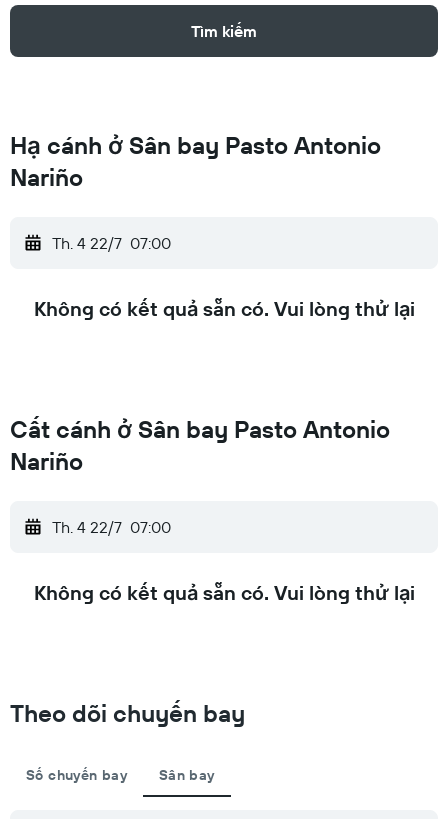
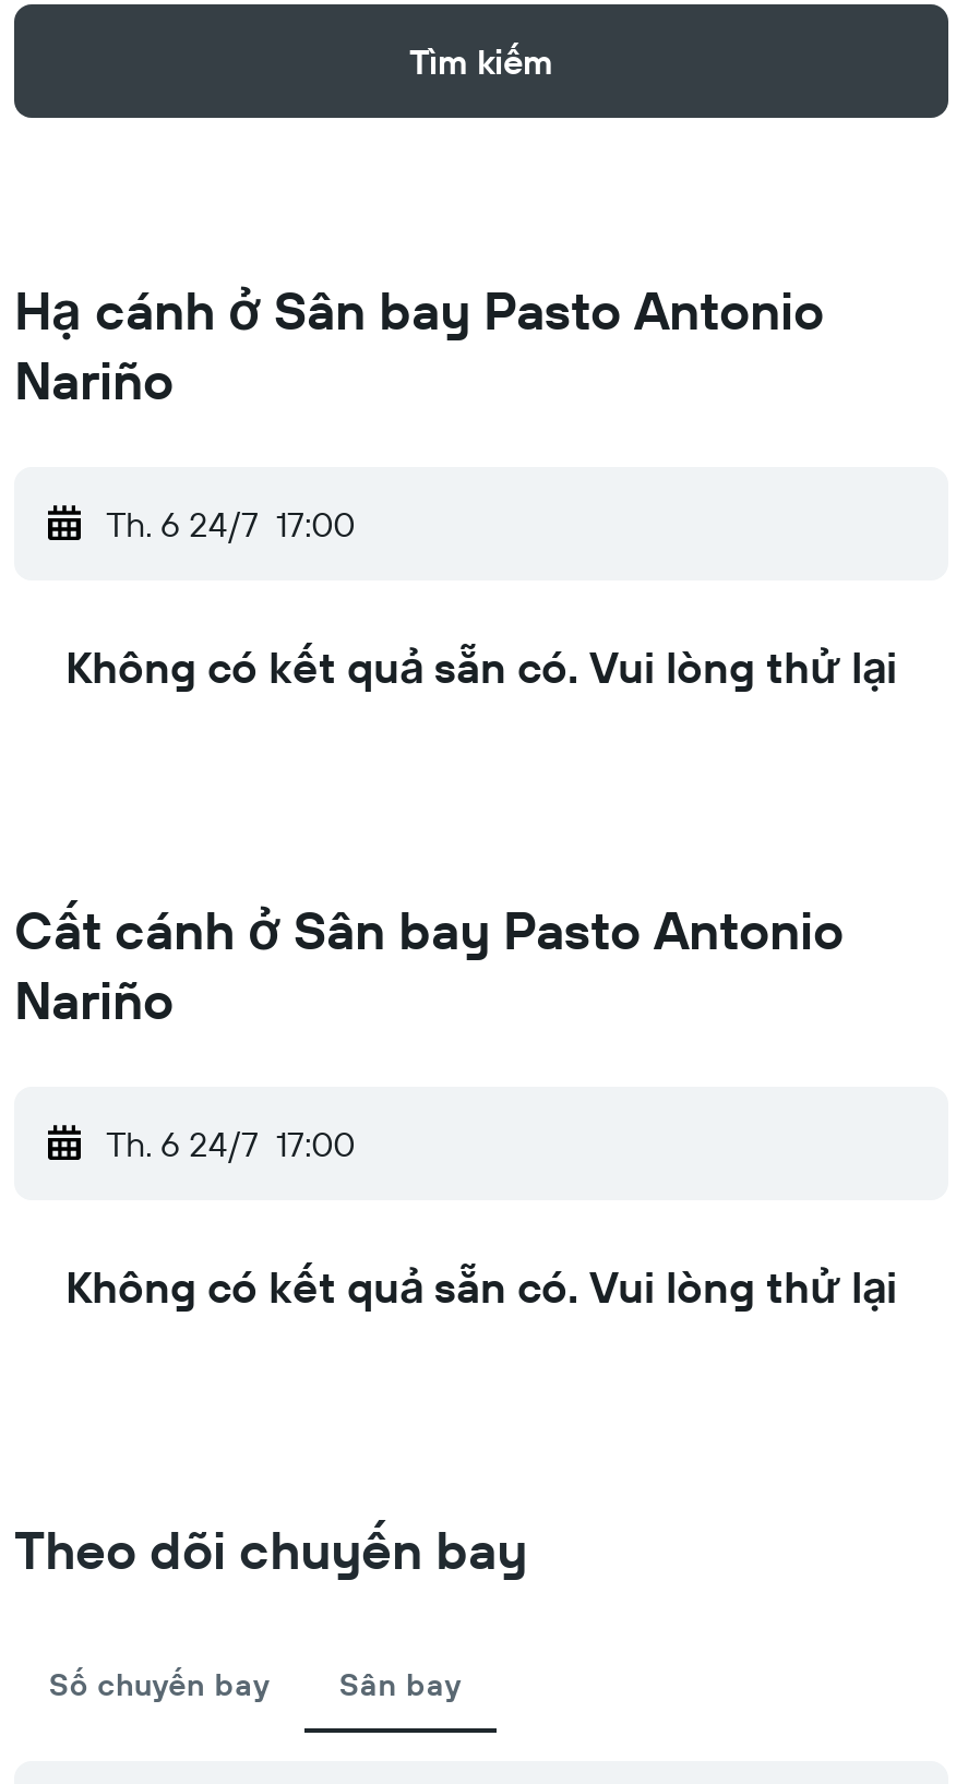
[52,233,171,253] Th. 4 22/7 07:00 -> [106,502,355,546] Th. 6 24/7 17:00
[52,517,171,537] Th. 4 22/7 07:00 -> [106,1122,355,1165] Th. 6 24/7 17:00

